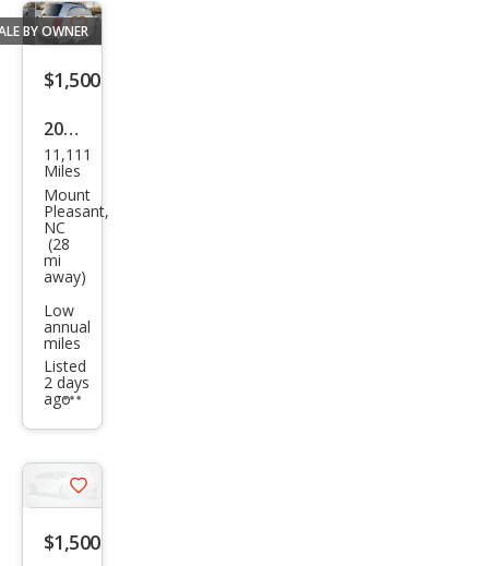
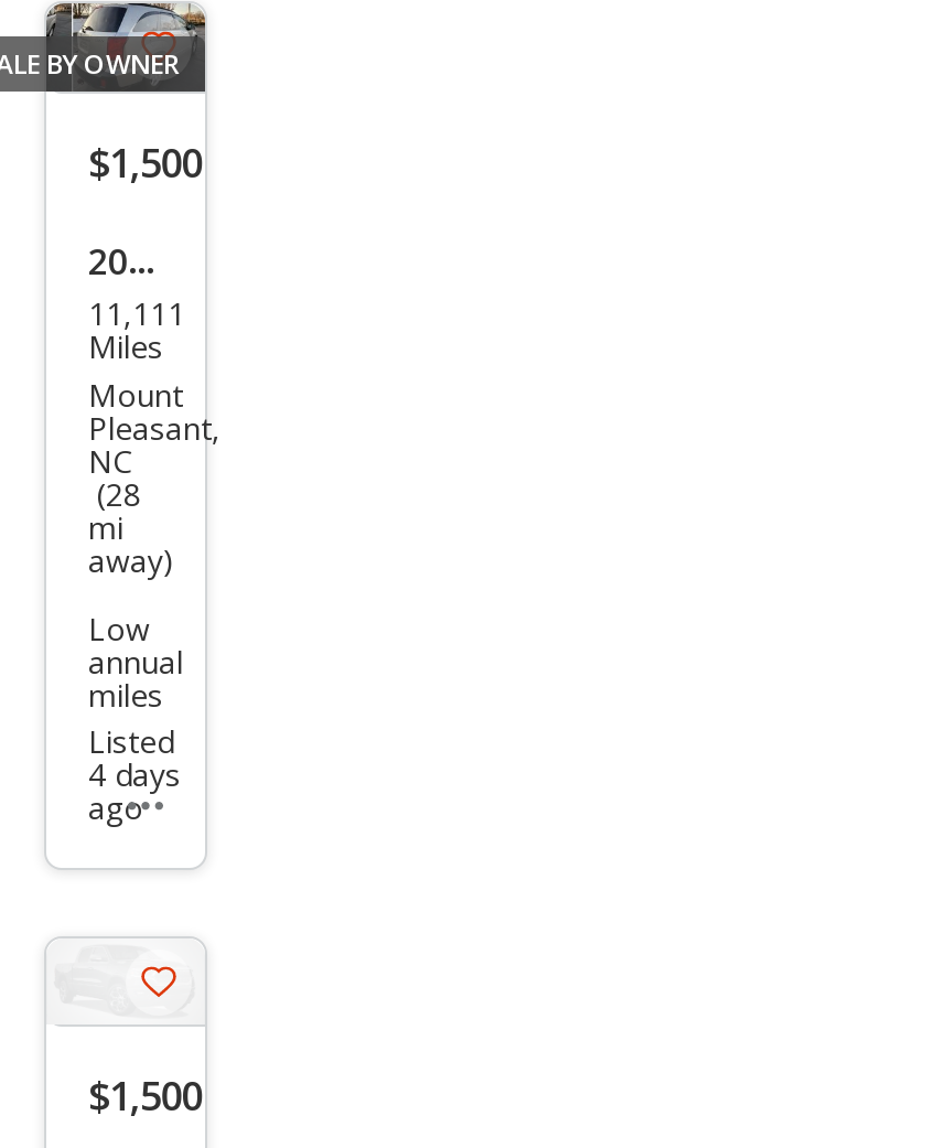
[44,372,90,393] 2 days -> [88,753,181,795] 4 days

